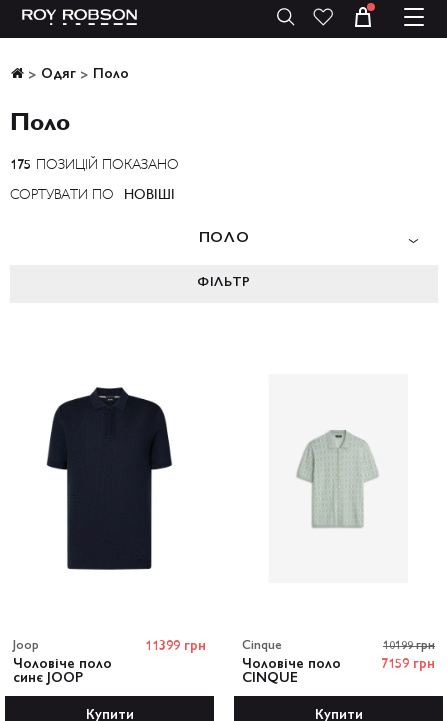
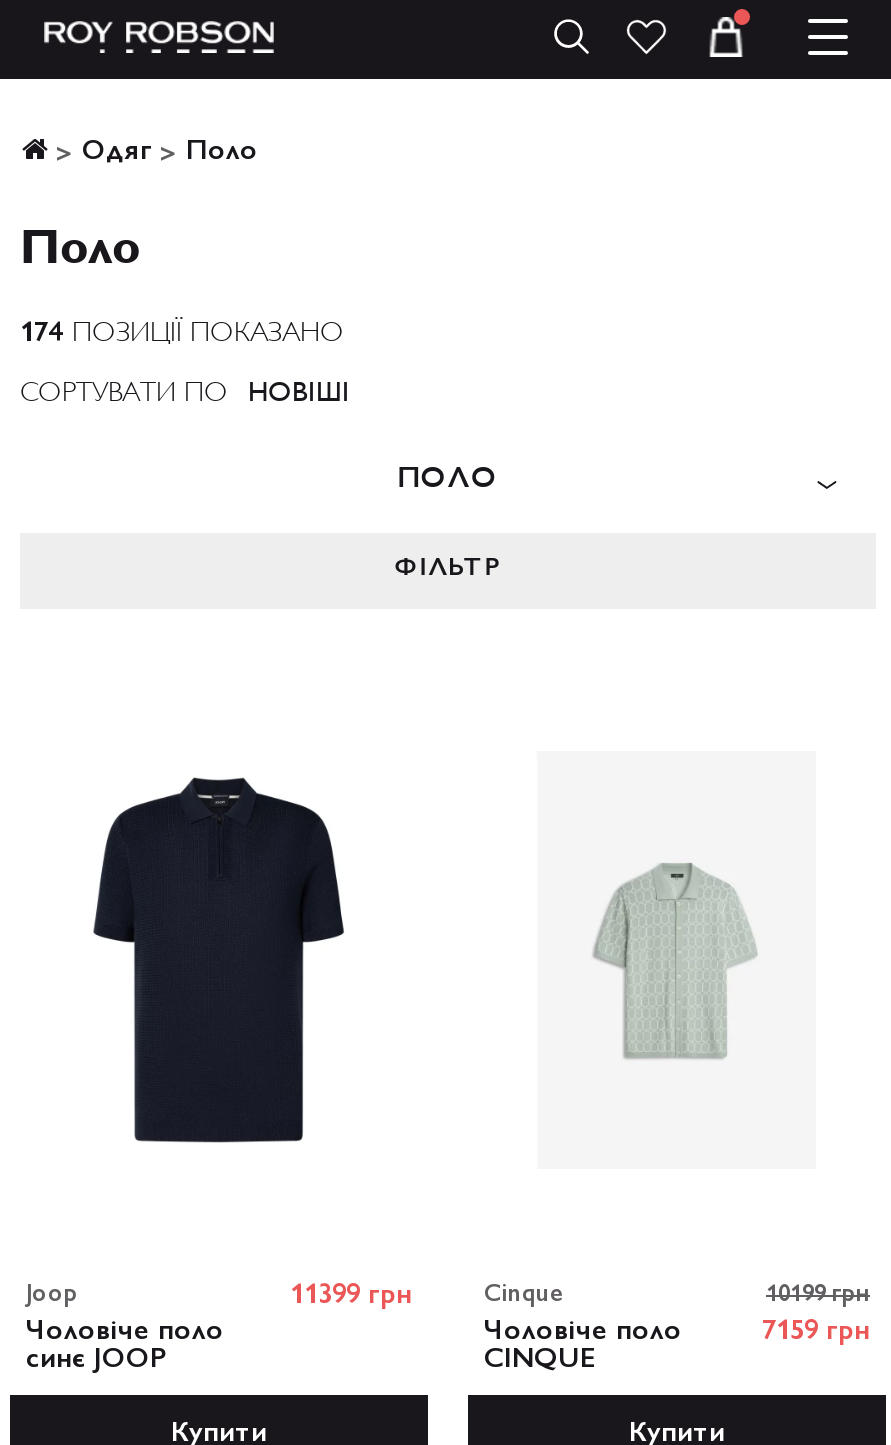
[10,154,179,174] 175 ПОЗИЦІЙ ПОКАЗАНO -> [20,311,344,351] 174 ПОЗИЦІЇ ПОКАЗАНO

